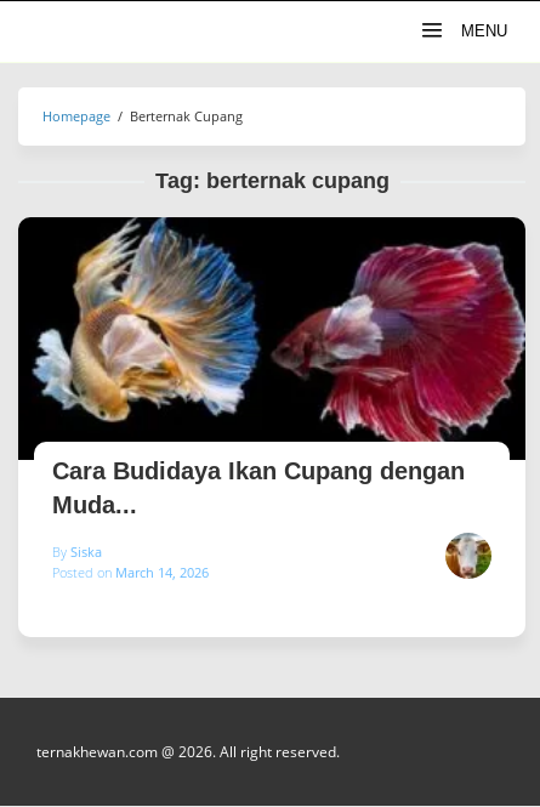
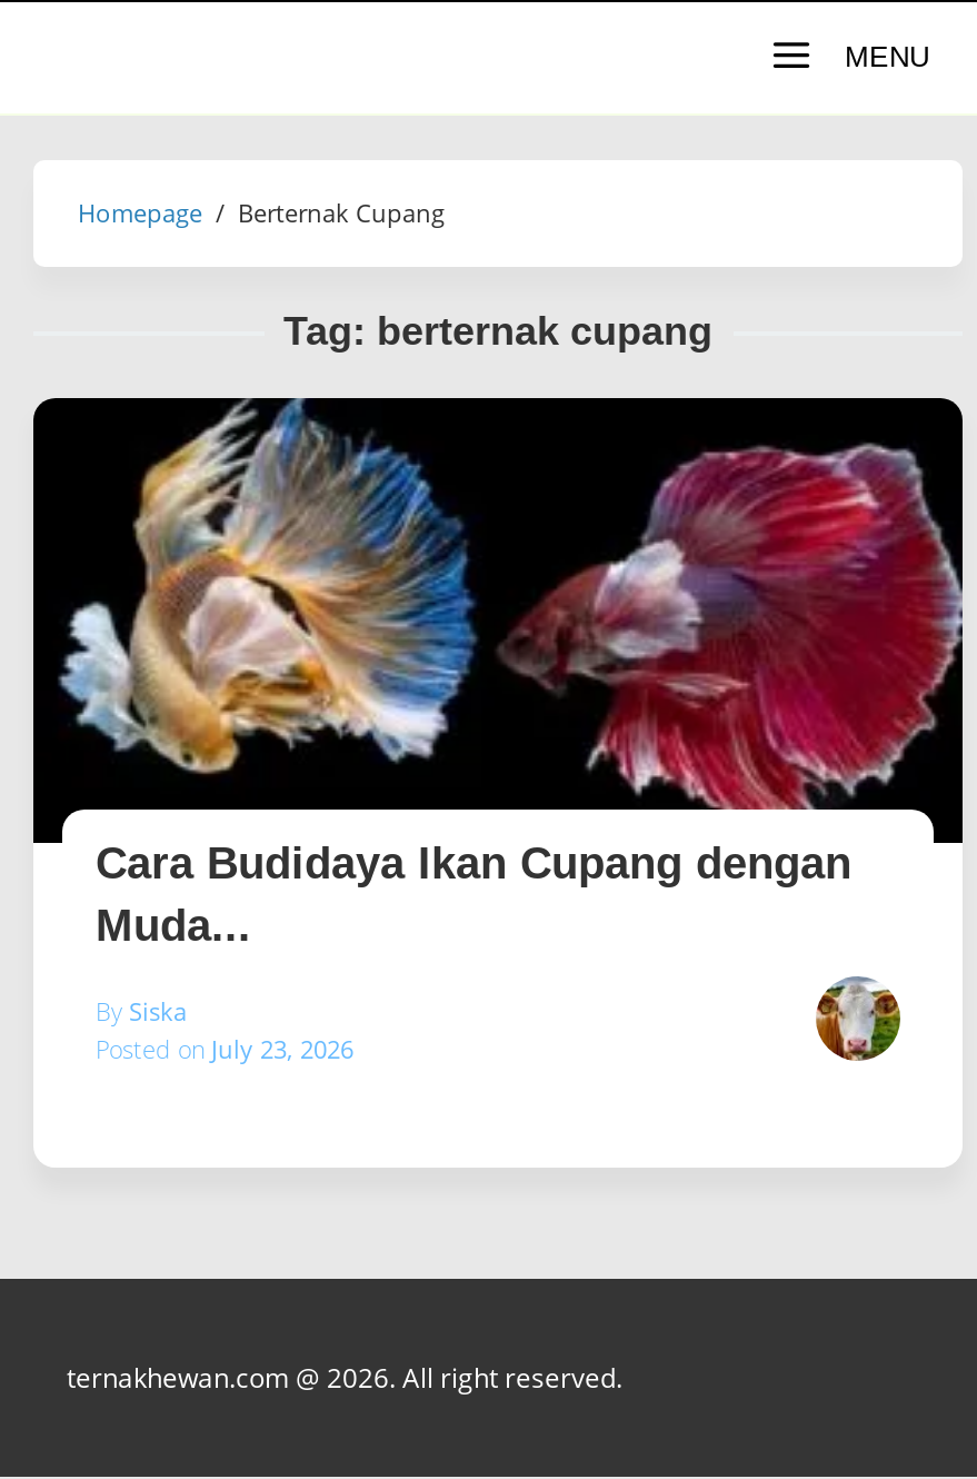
[52,563,209,581] Posted on March 14, 2026 -> [96,1032,353,1065] Posted on July 23, 2026

